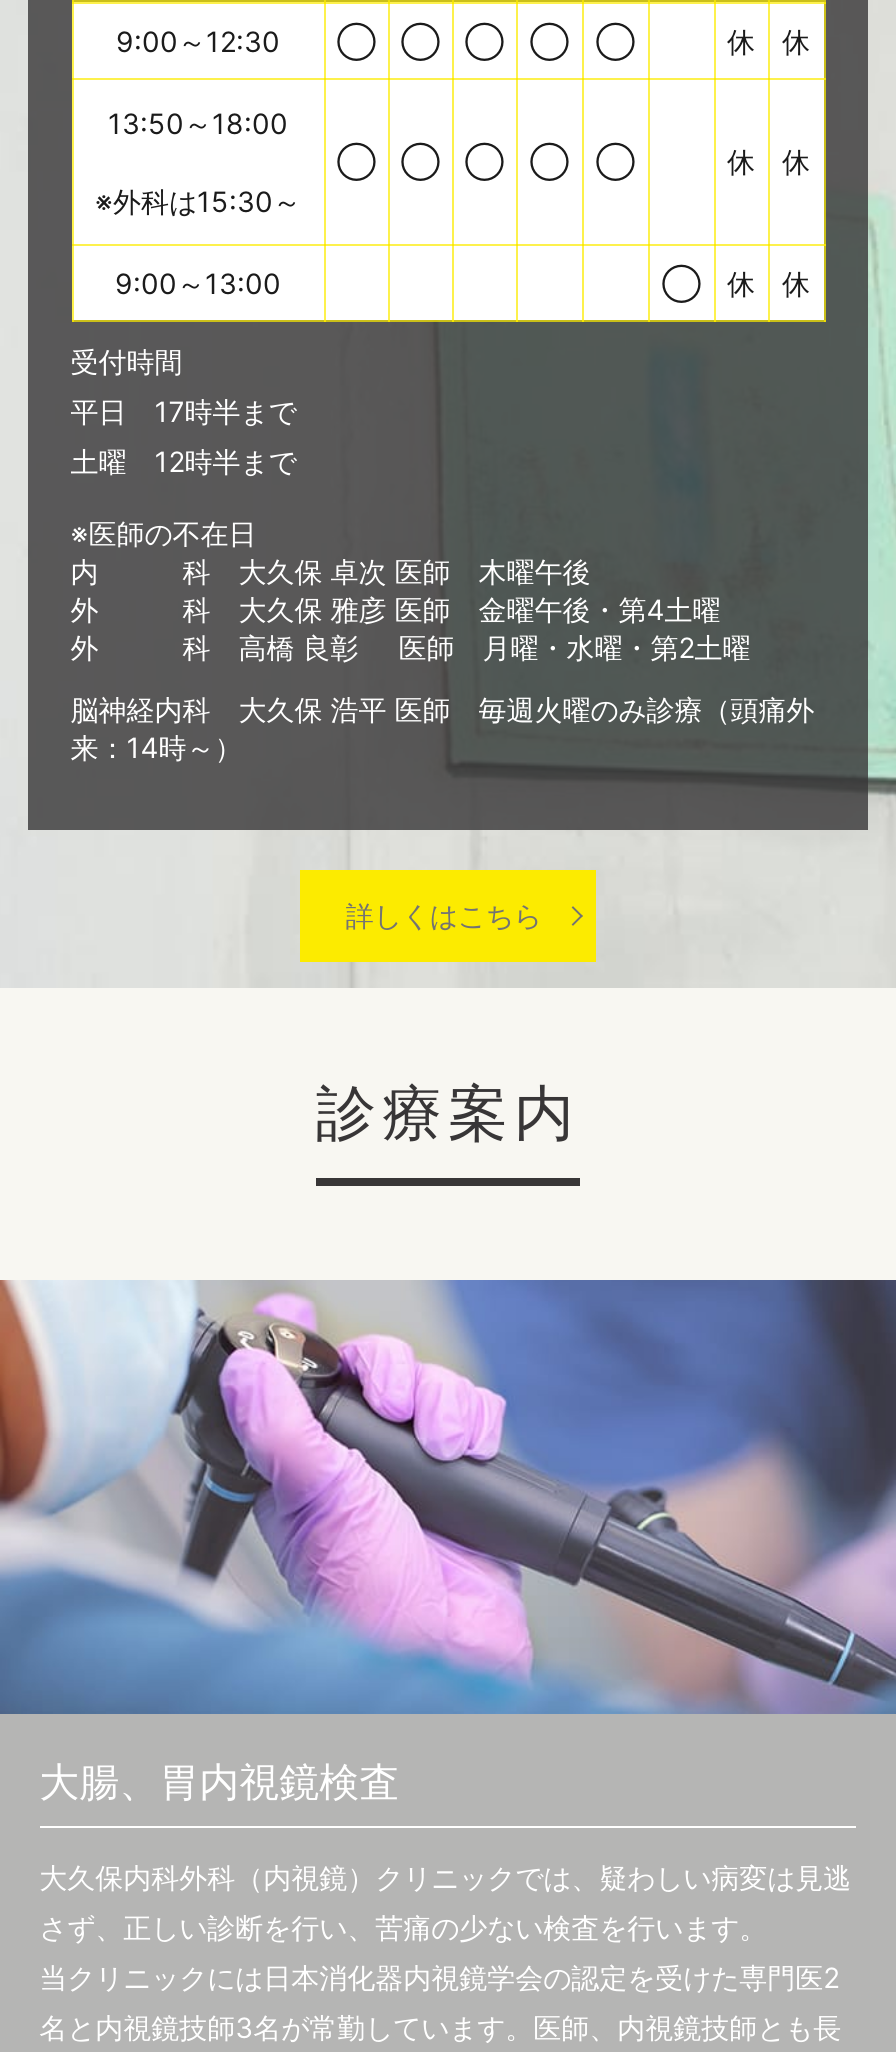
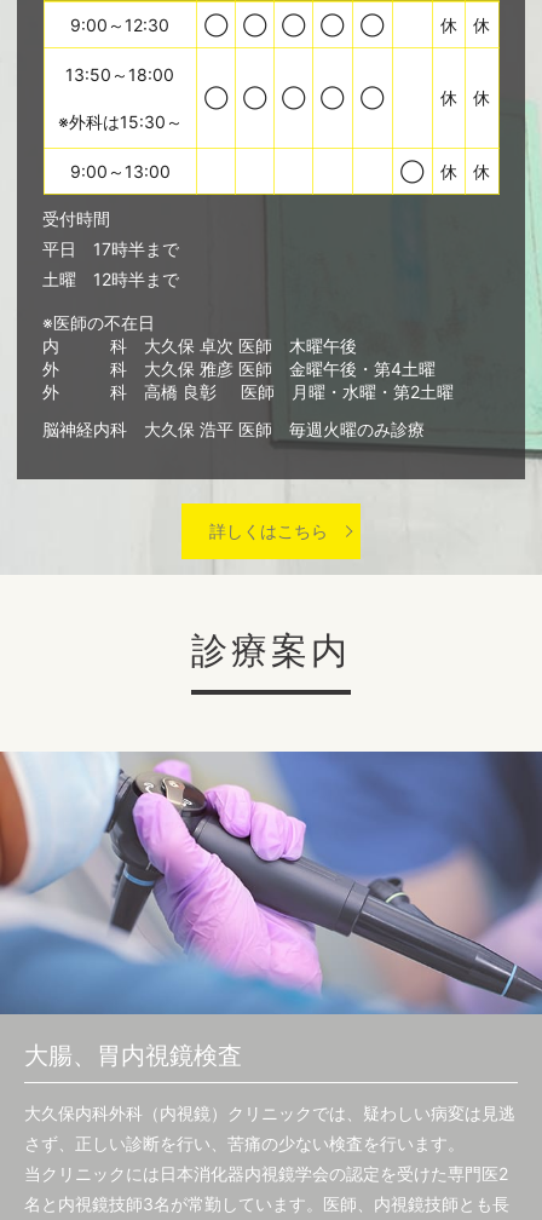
[70,691,814,763] 脳神経内科 大久保 浩平 医師 毎週火曜のみ診療（頭痛外 | 来：14時～） -> [43,418,425,439] 脳神経内科 大久保 浩平 医師 毎週火曜のみ診療

